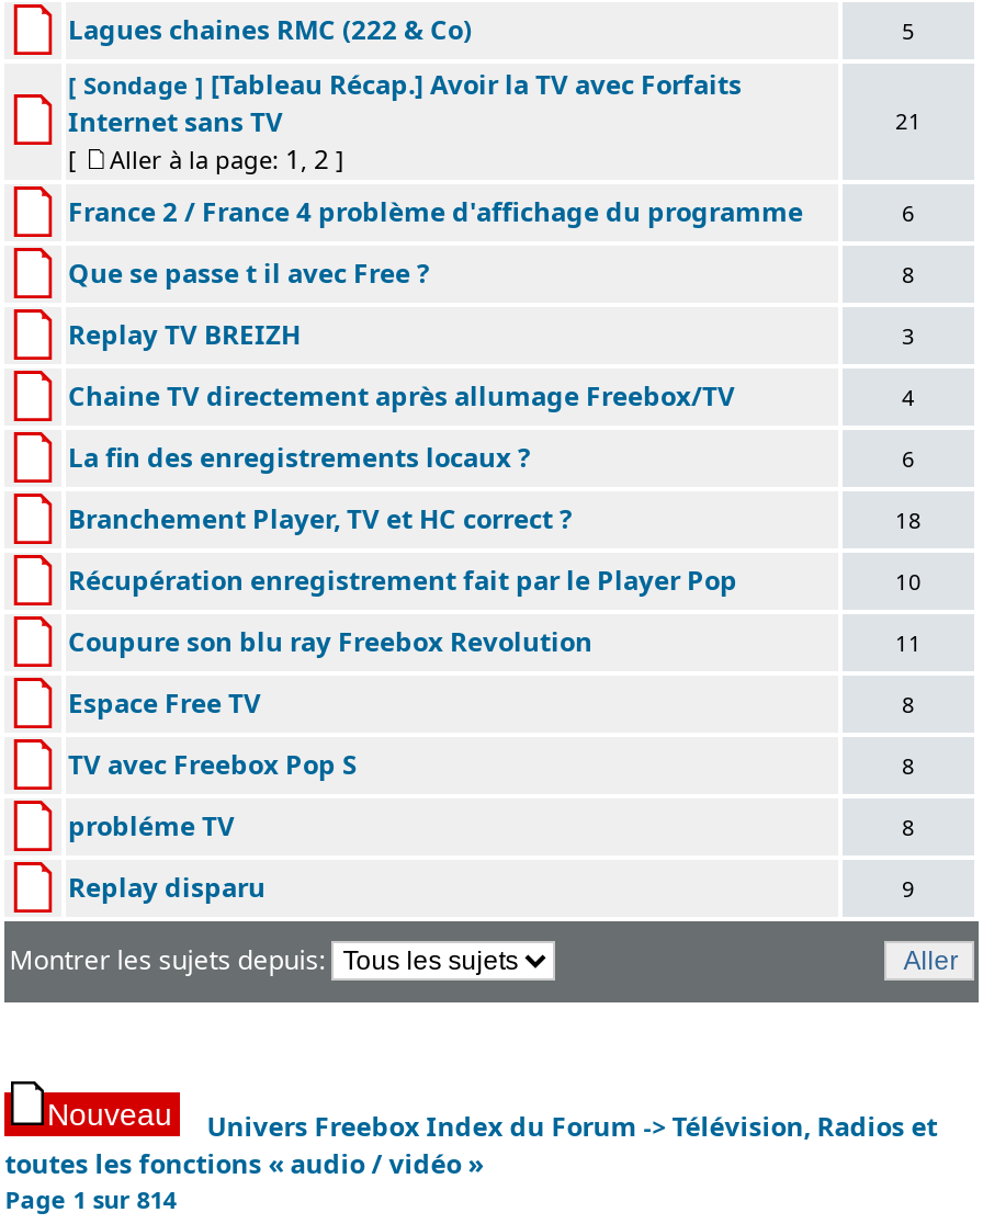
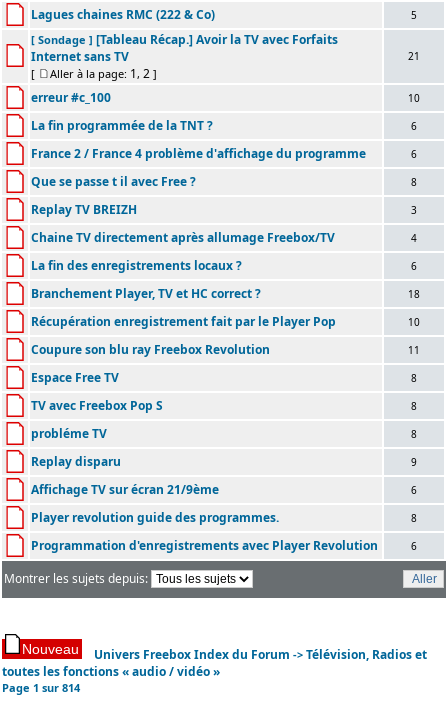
none -> [31,89,420,134] erreur #c_100 | 10 | La fin programmée de la TNT ? | 6
none -> [31,481,417,554] Affichage TV sur écran 21/9ème | 6 | Player revolution guide des programmes. | 8 | Programmation d'enregistrements avec Player Revolution | 6

